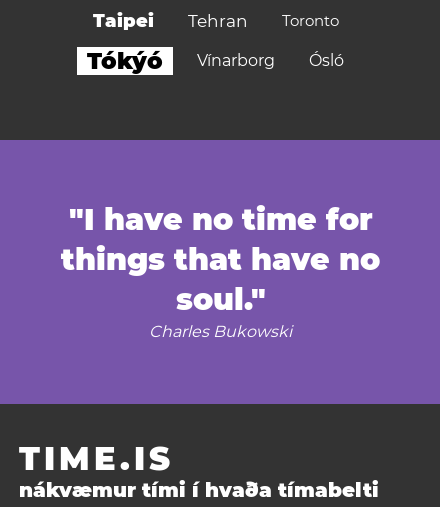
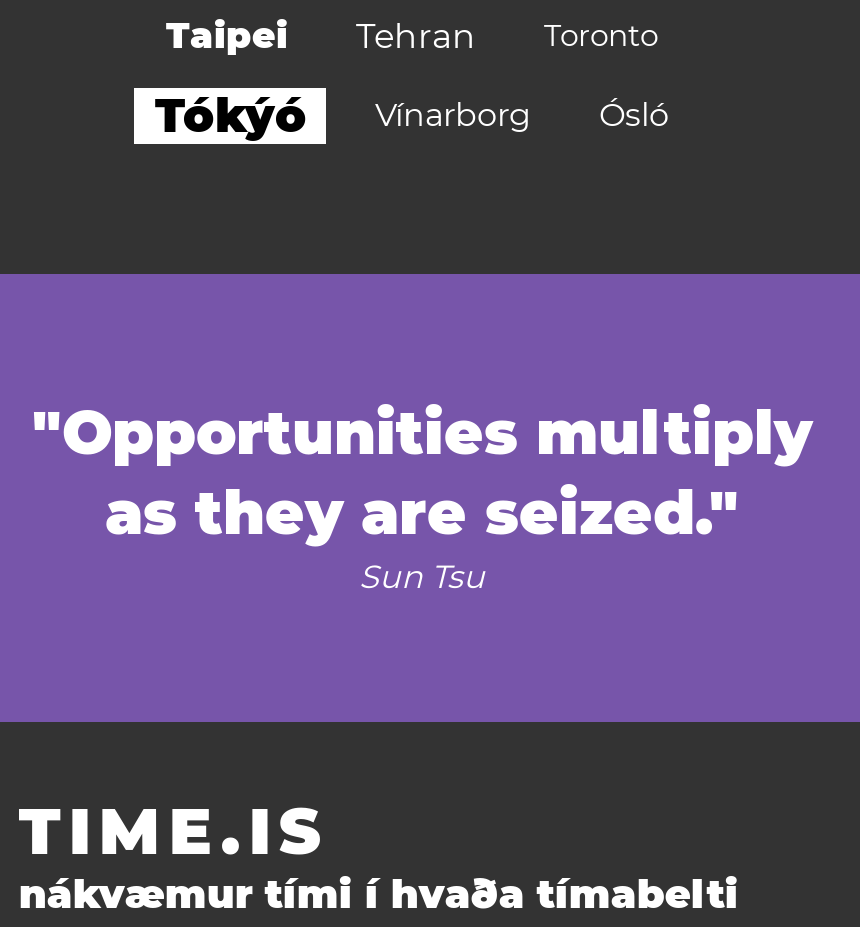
[61,201,380,341] "I have no time for | things that have no | soul." | Charles Bukowski -> [32,396,812,596] "Opportunities multiply | as they are seized." | Sun Tsu

